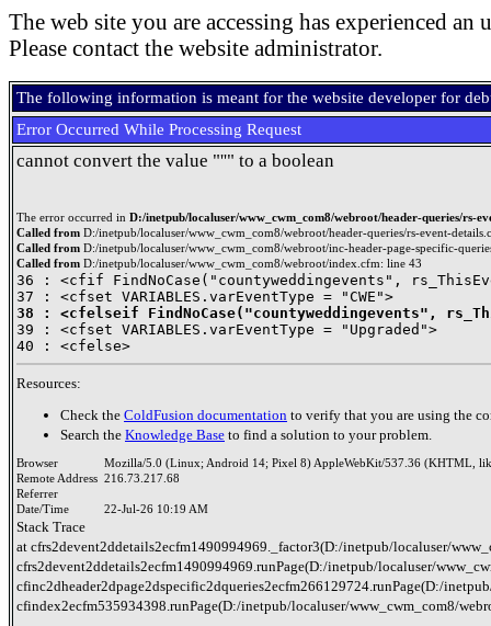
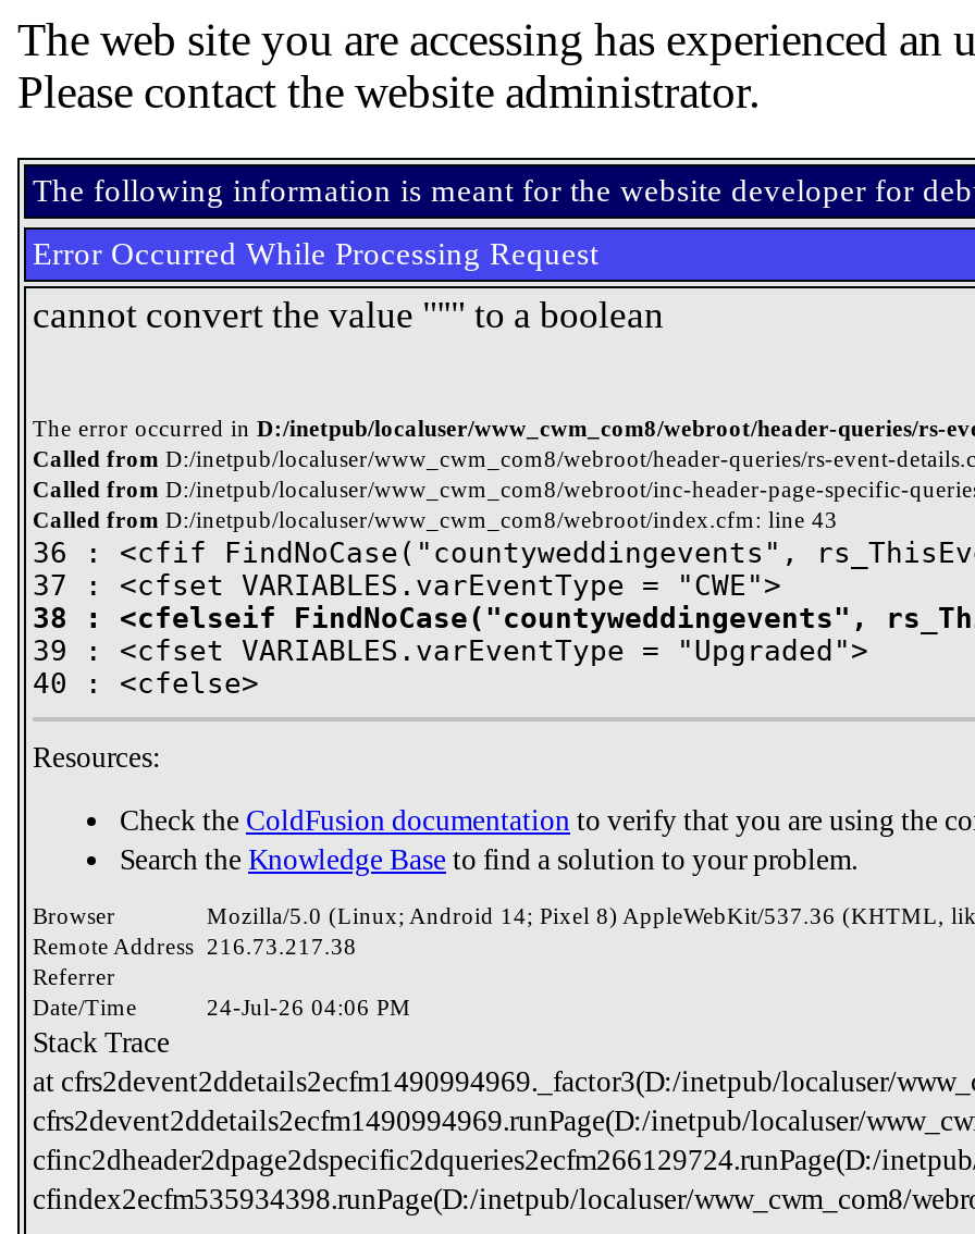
[16,473,180,485] Remote Address 216.73.217.68 -> [33,935,357,959] Remote Address 216.73.217.38
[104,503,208,515] 22-Jul-26 10:19 AM -> [207,996,411,1020] 24-Jul-26 04:06 PM

